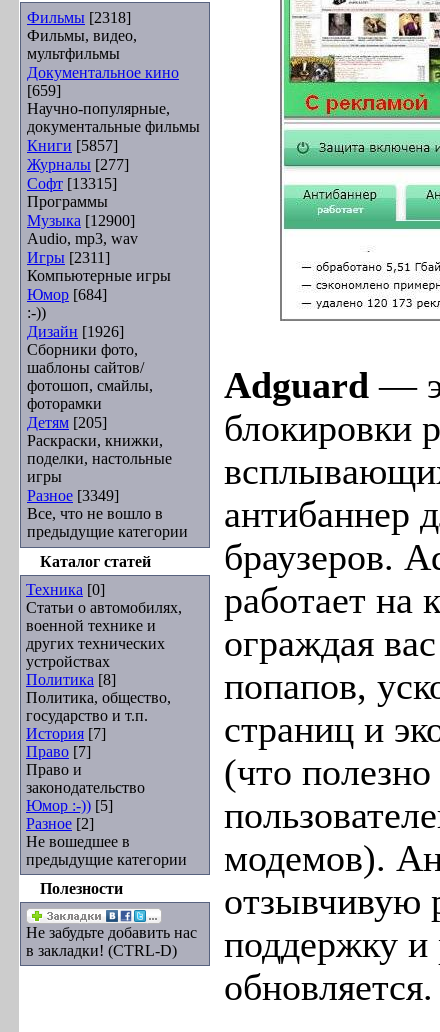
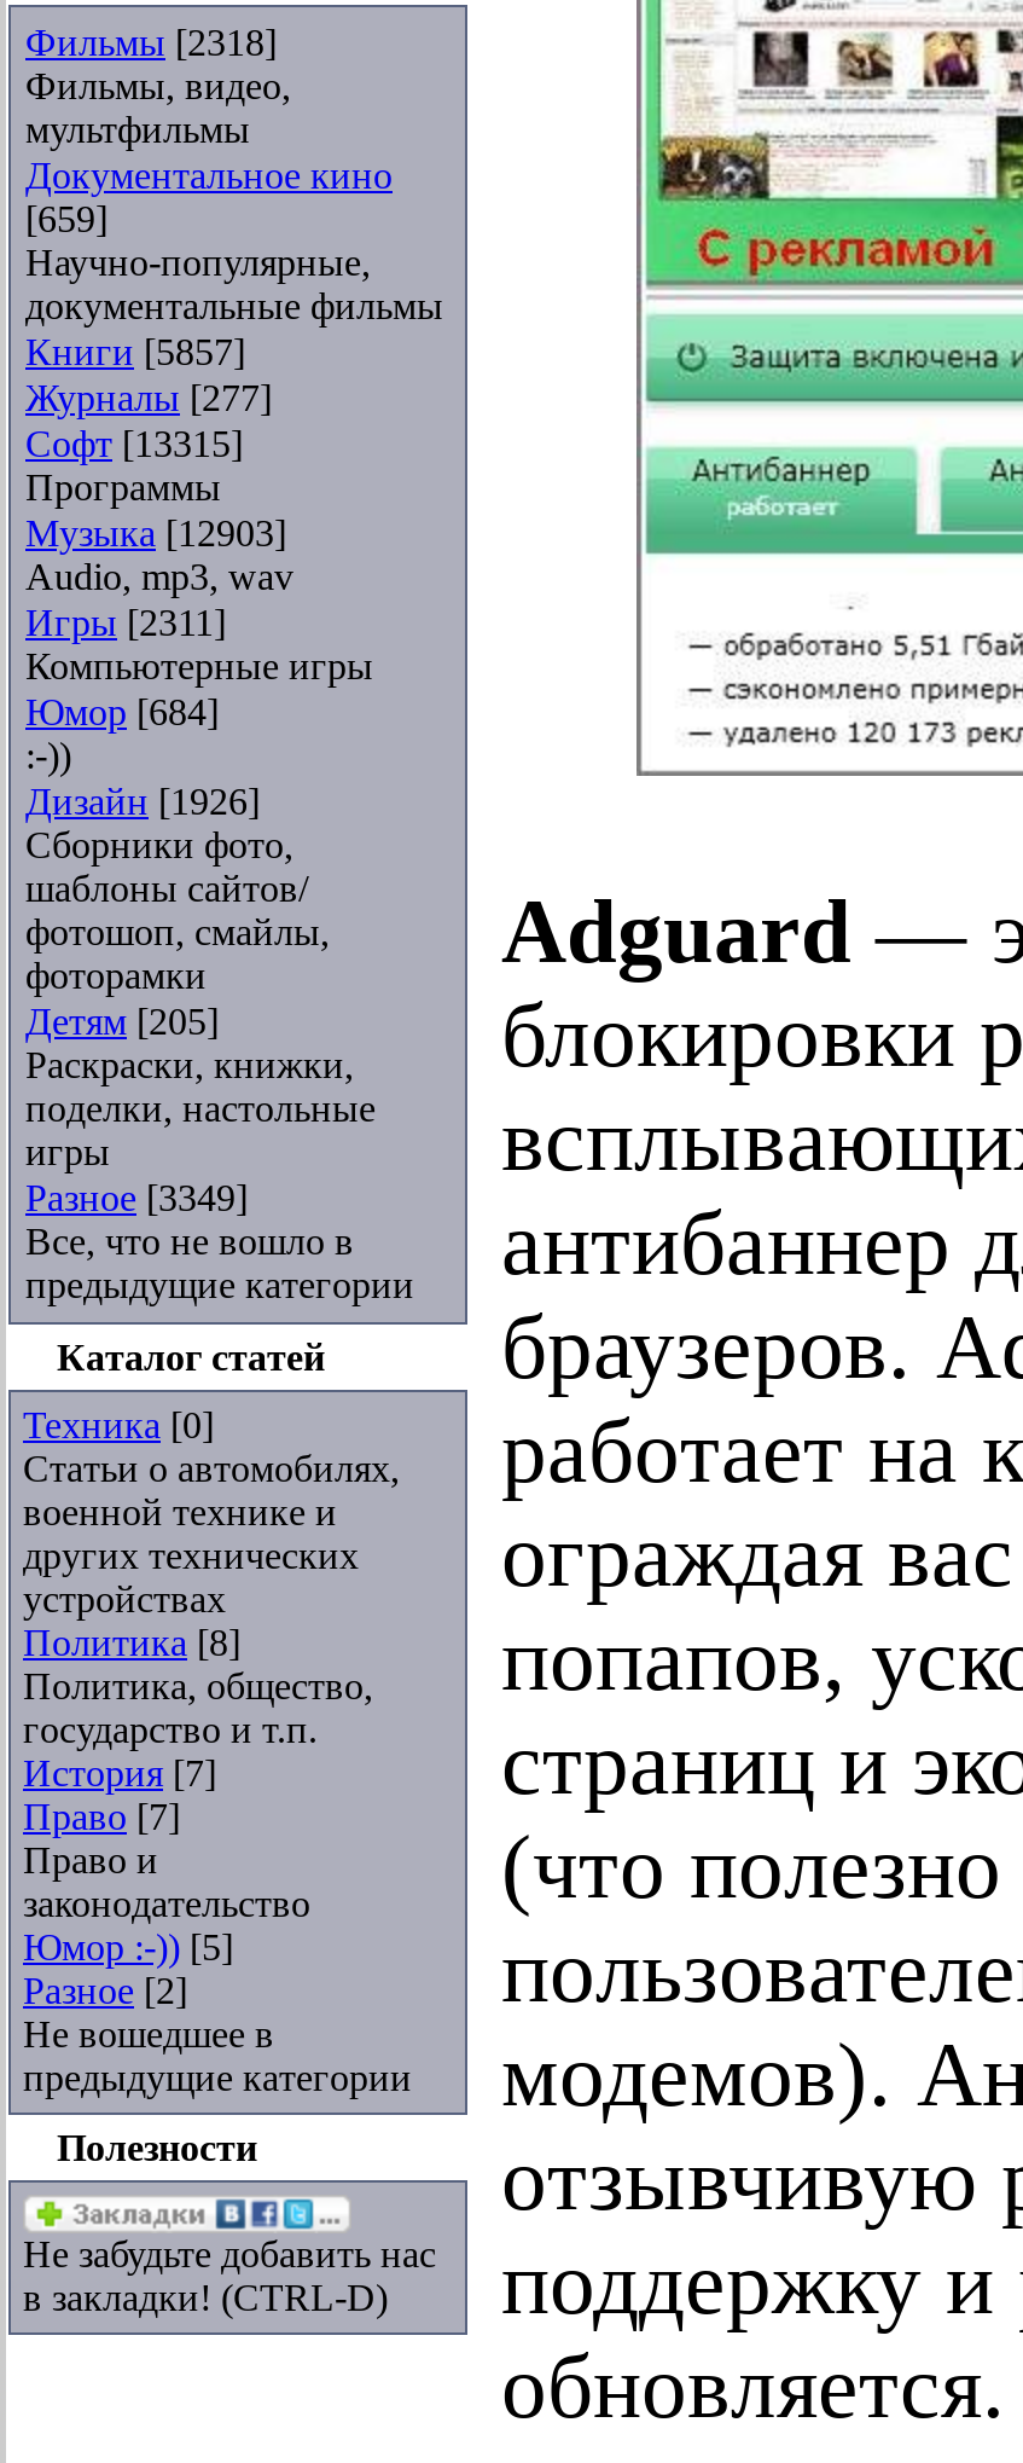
[27,212,135,229] Музыка [12900] -> [25,512,286,554] Музыка [12903]

